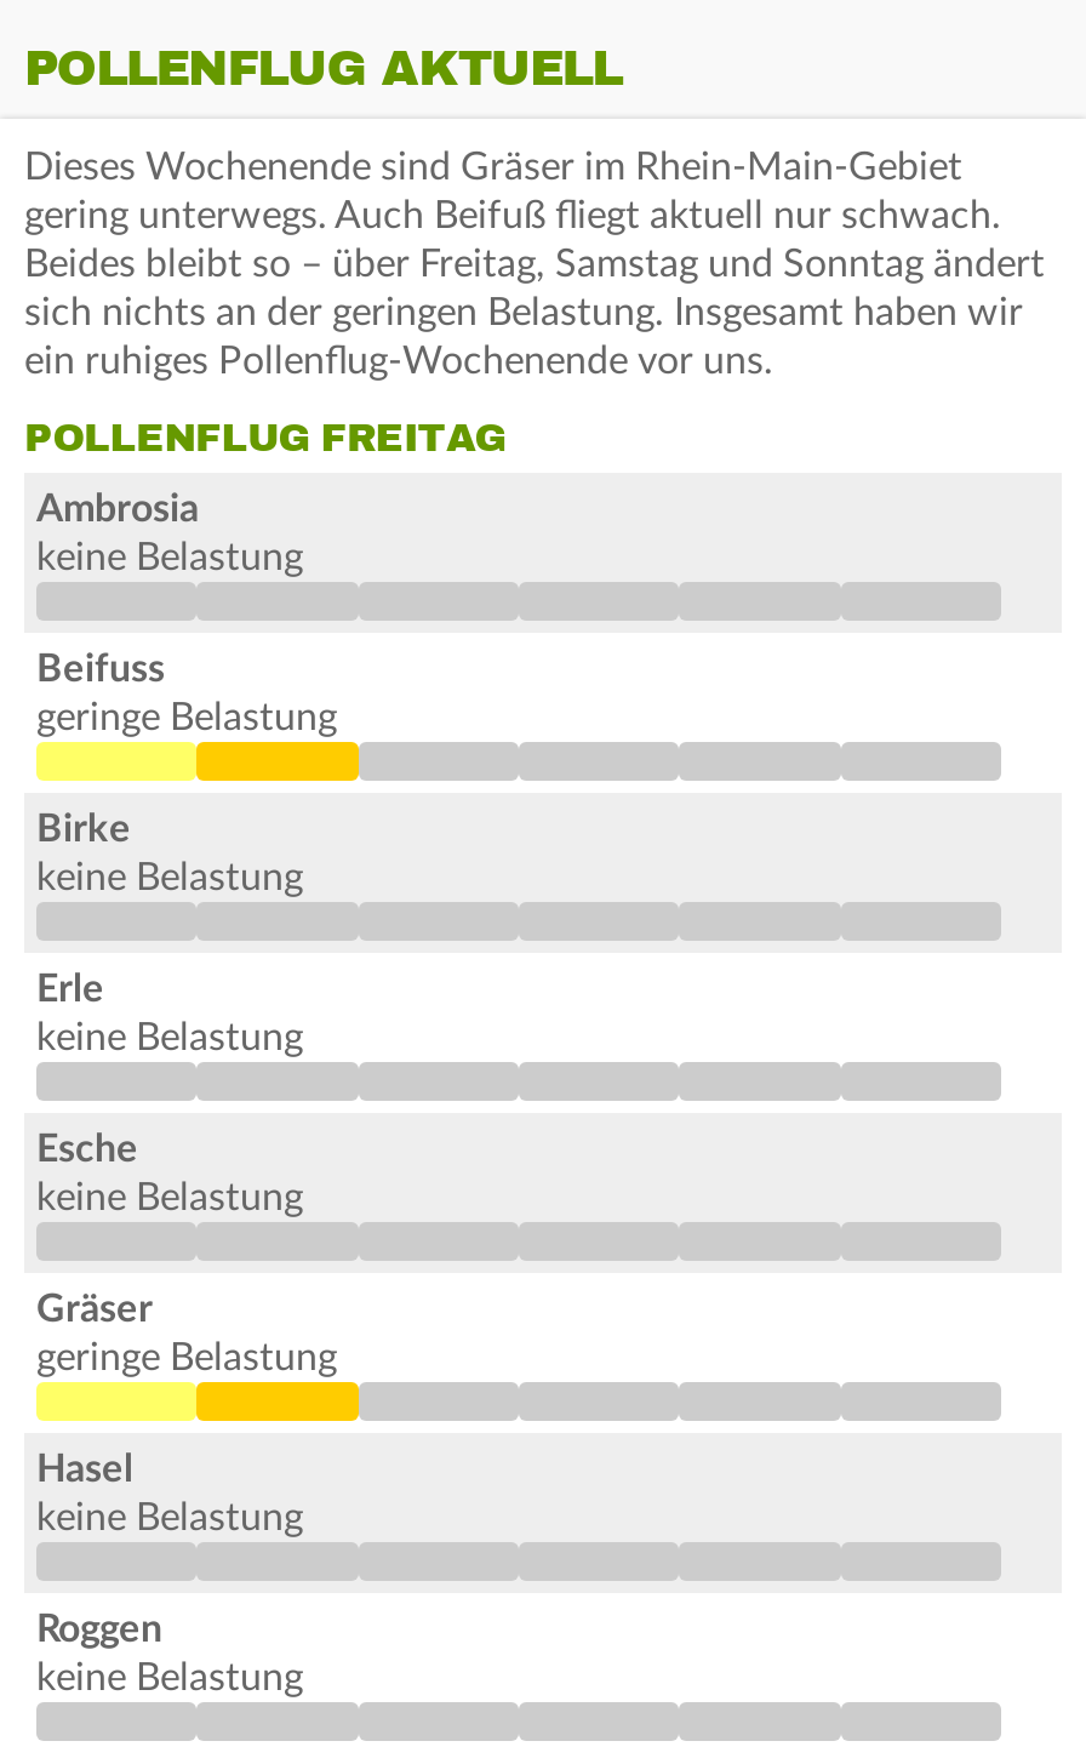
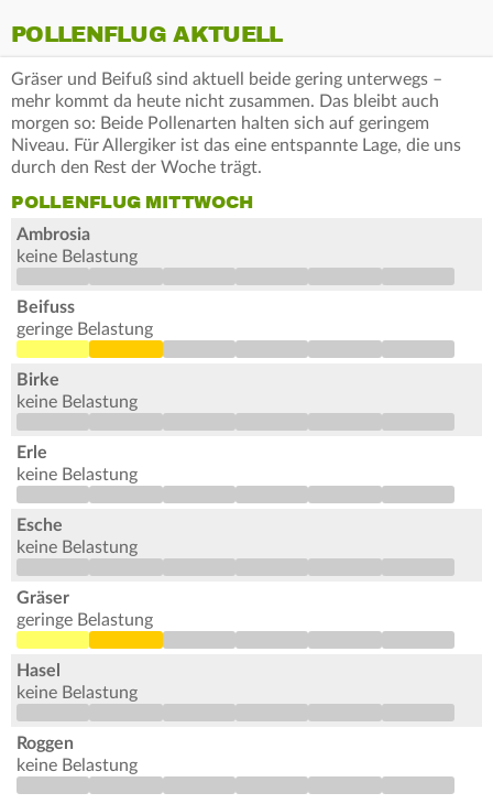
[24,148,1045,381] Dieses Wochenende sind Gräser im Rhein-Main-Gebiet | gering unterwegs. Auch Beifuß fliegt aktuell nur schwach. | Beides bleibt so – über Freitag, Samstag und Sonntag ändert | sich nichts an der geringen Belastung. Insgesamt haben wir | ein ruhiges Pollenflug-Wochenende vor uns. -> [11,71,461,176] Gräser und Beifuß sind aktuell beide gering unterwegs – | mehr kommt da heute nicht zusammen. Das bleibt auch | morgen so: Beide Pollenarten halten sich auf geringem | Niveau. Für Allergiker ist das eine entspannte Lage, die uns | durch den Rest der Woche trägt.
[24,415,505,464] POLLENFLUG FREITAG -> [11,192,252,214] POLLENFLUG MITTWOCH

